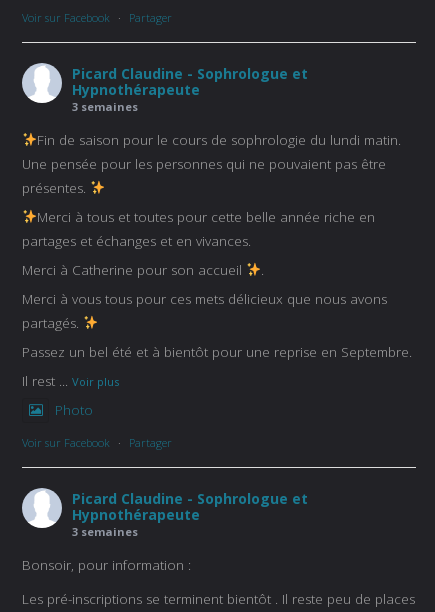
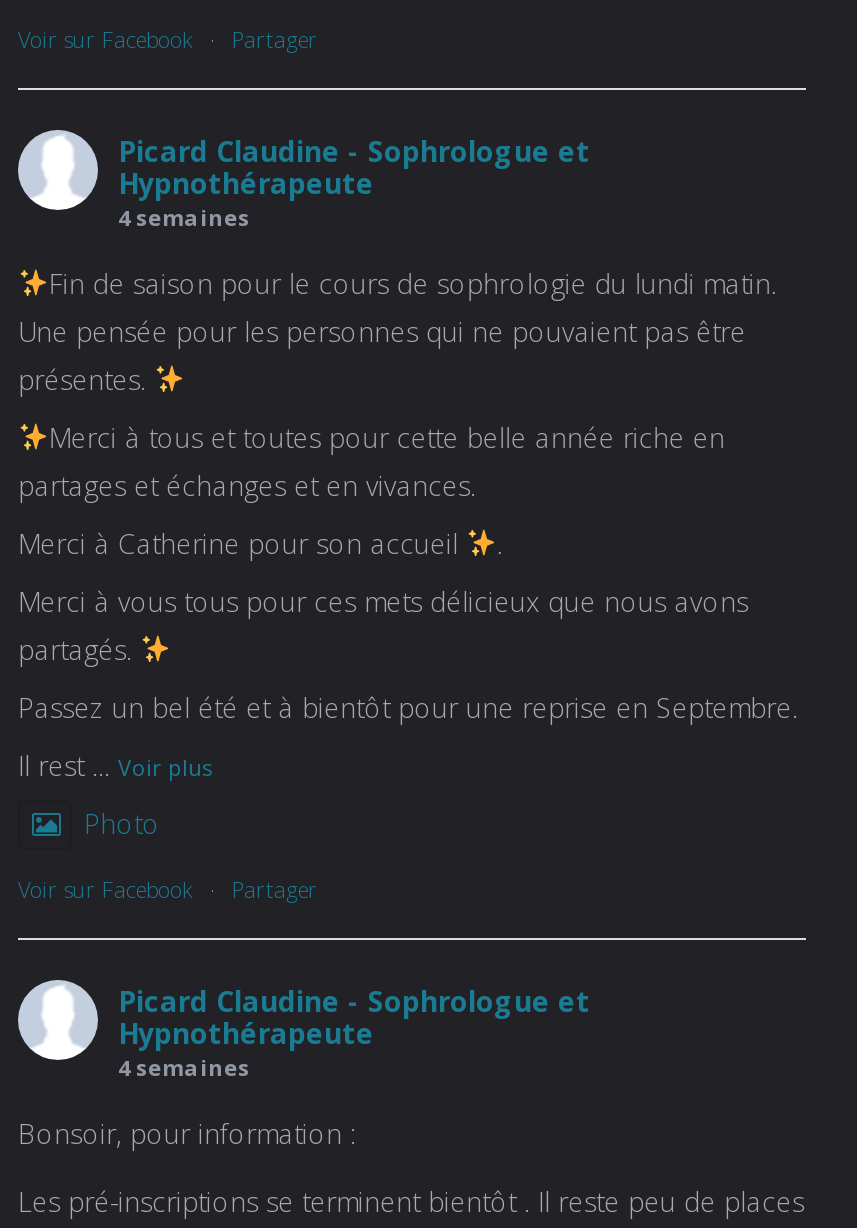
[72,98,138,113] 3 semaines -> [118,201,250,231] 4 semaines
[72,523,138,538] 3 semaines -> [118,1051,250,1081] 4 semaines

